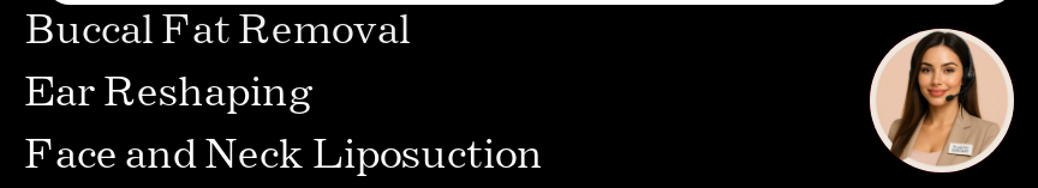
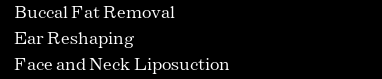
[867,26,1016,175] [image] -> none

